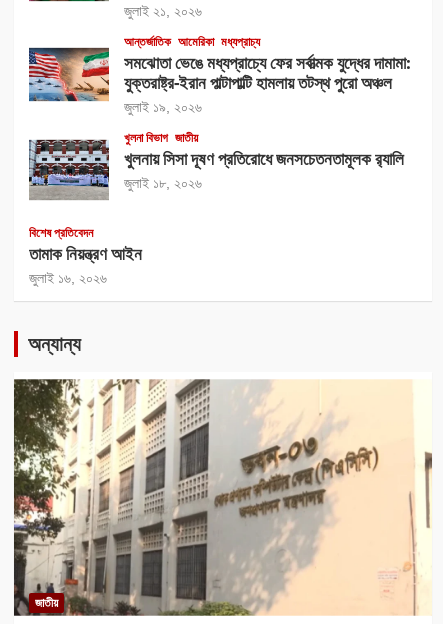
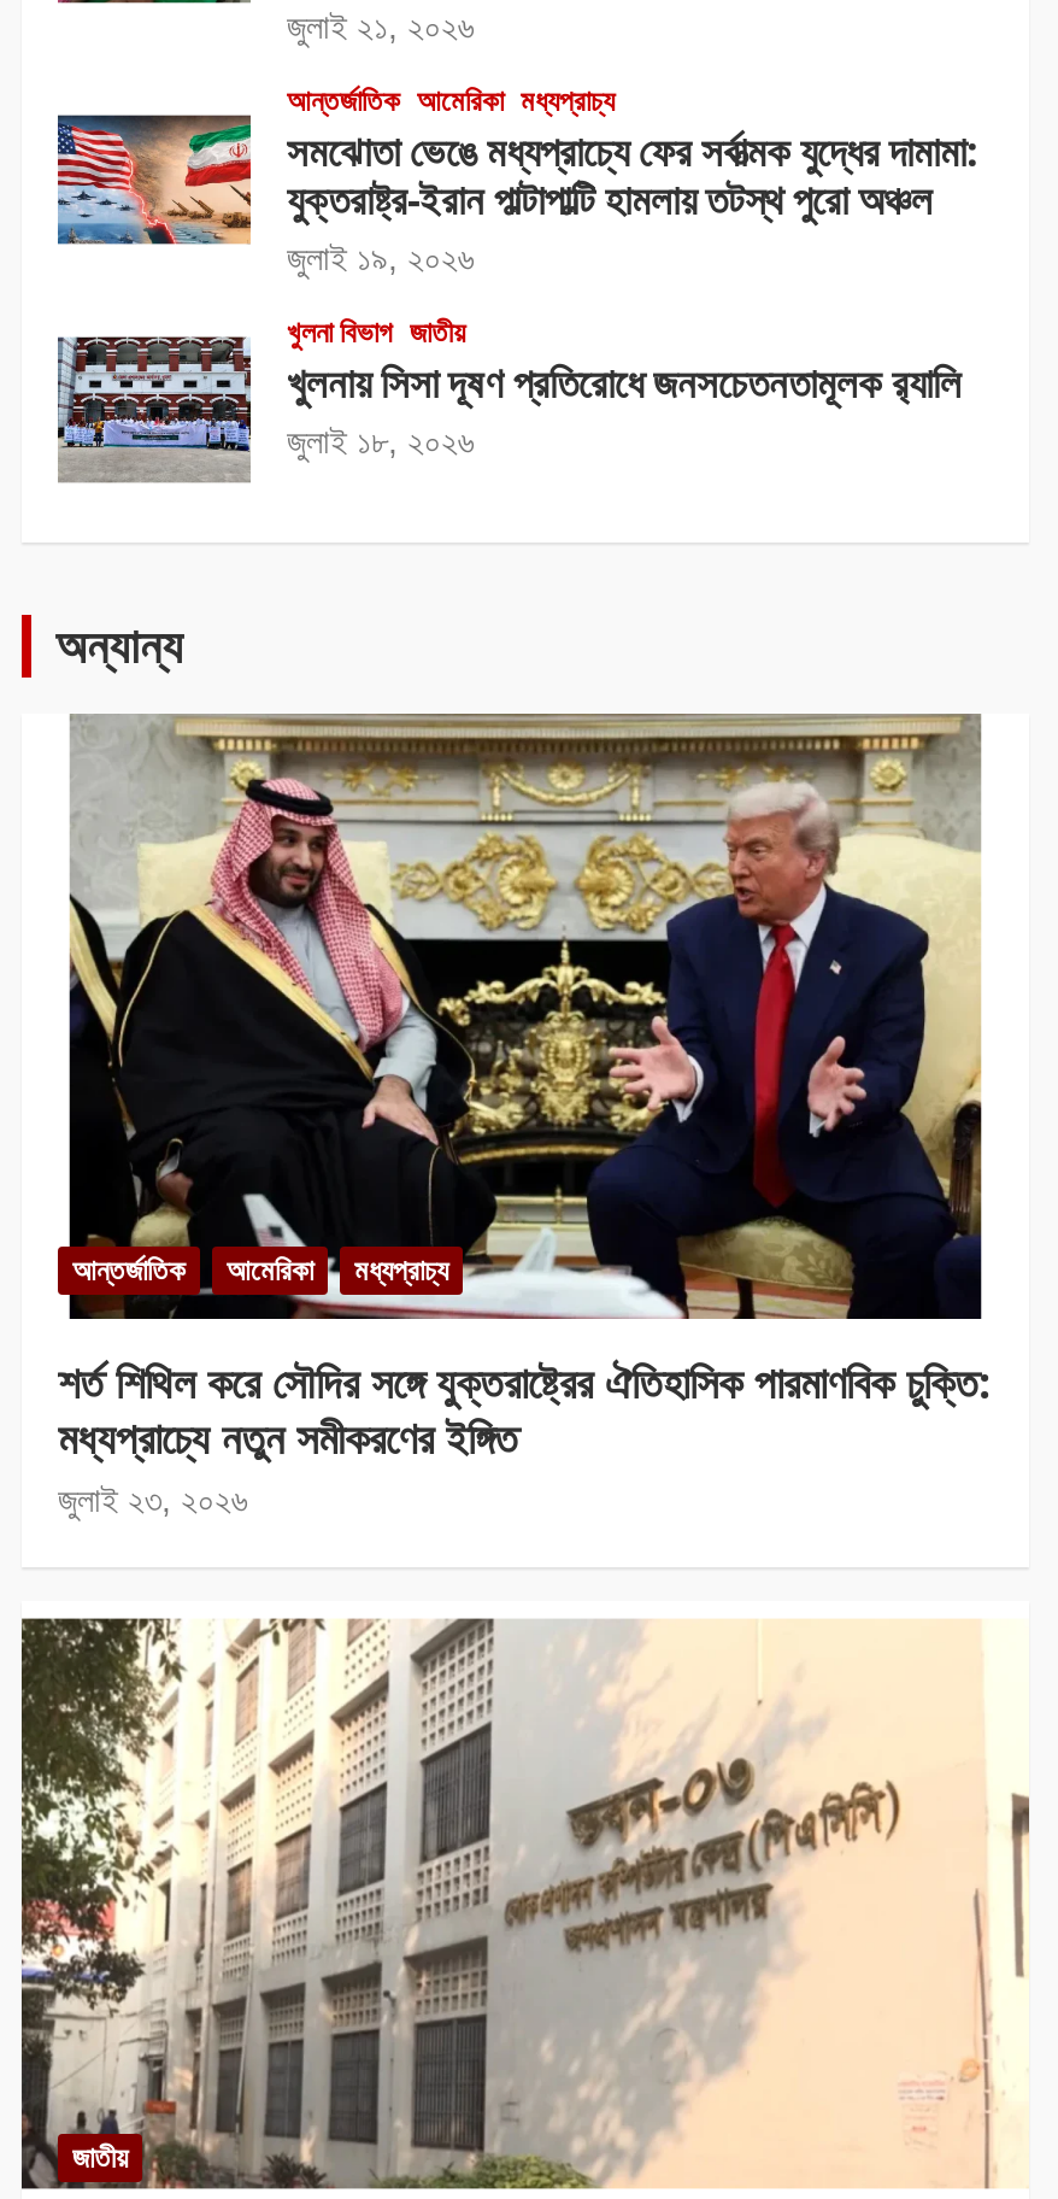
[29,226,142,286] বিশেষ প্রতিবেদন | তামাক নিয়ন্ত্রণ আইন | জুলাই ১৬, ২০২৬ -> none
moved [28,330,81,357] -> [55,613,183,678]: অন্যান্য
none -> [58,711,991,1519] [image] | আন্তর্জাতিক | আমেরিকা | মধ্যপ্রাচ্য | শর্ত শিথিল করে সৌদির সঙ্গে যুক্তরাষ্ট্রের ঐতিহাসিক পারমাণবিক চুক্তি: | মধ্যপ্রাচ্যে নতুন সমীকরণের ইঙ্গিত | জুলাই ২৩, ২০২৬

